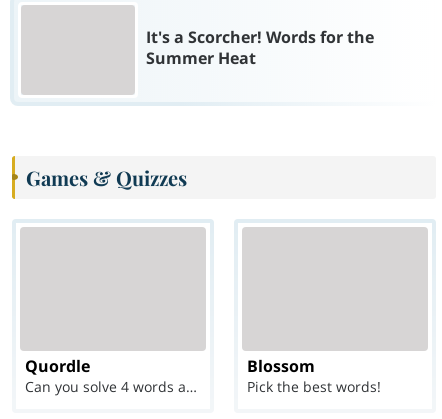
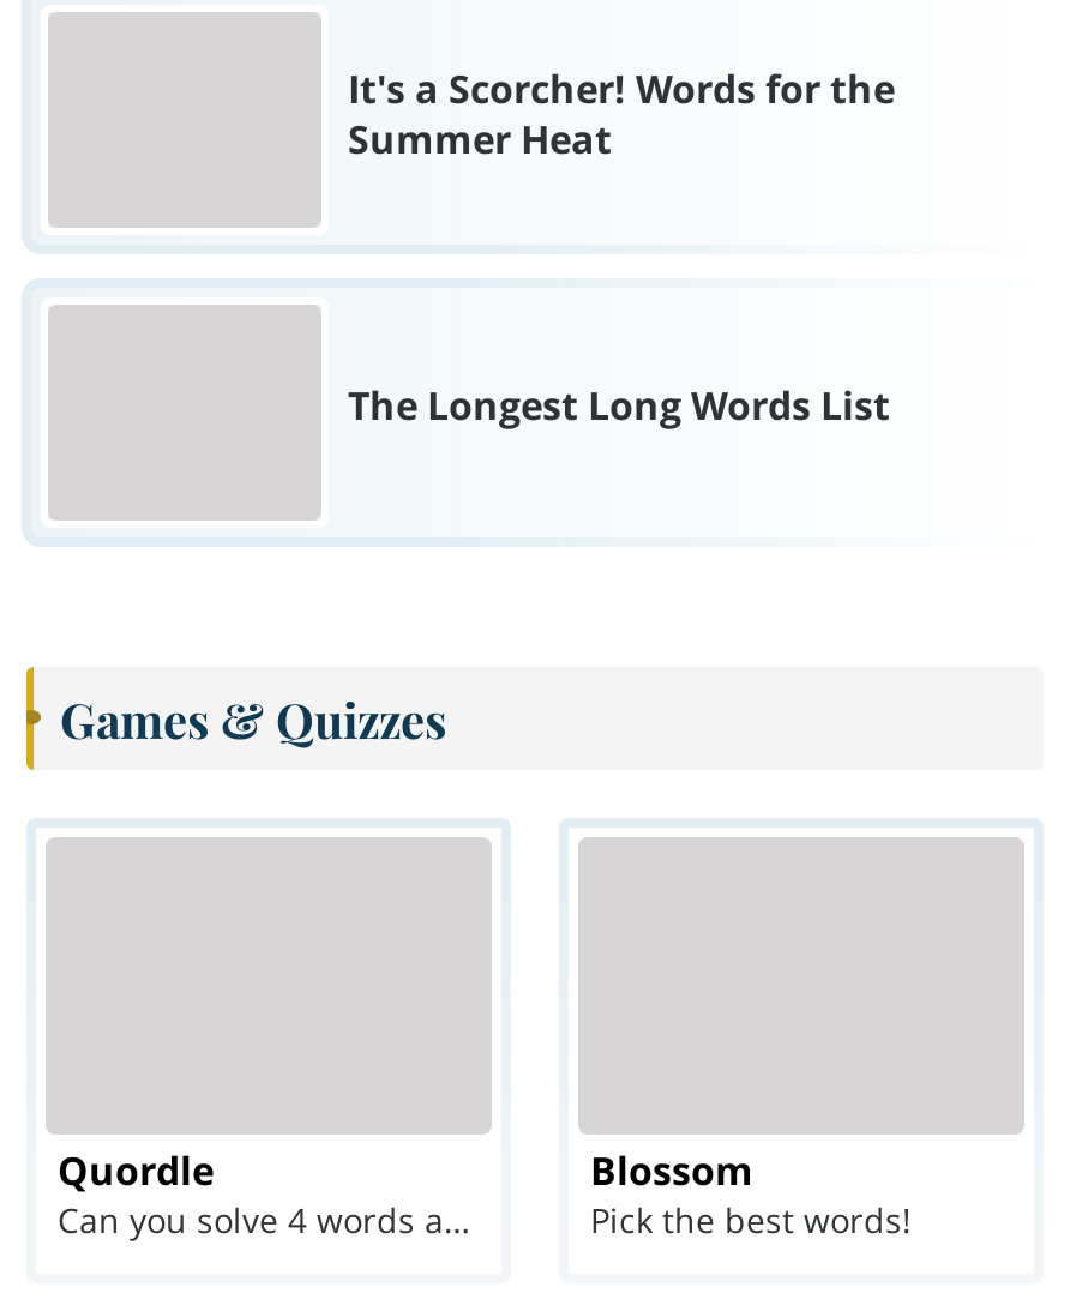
none -> [348,380,890,432] The Longest Long Words List

